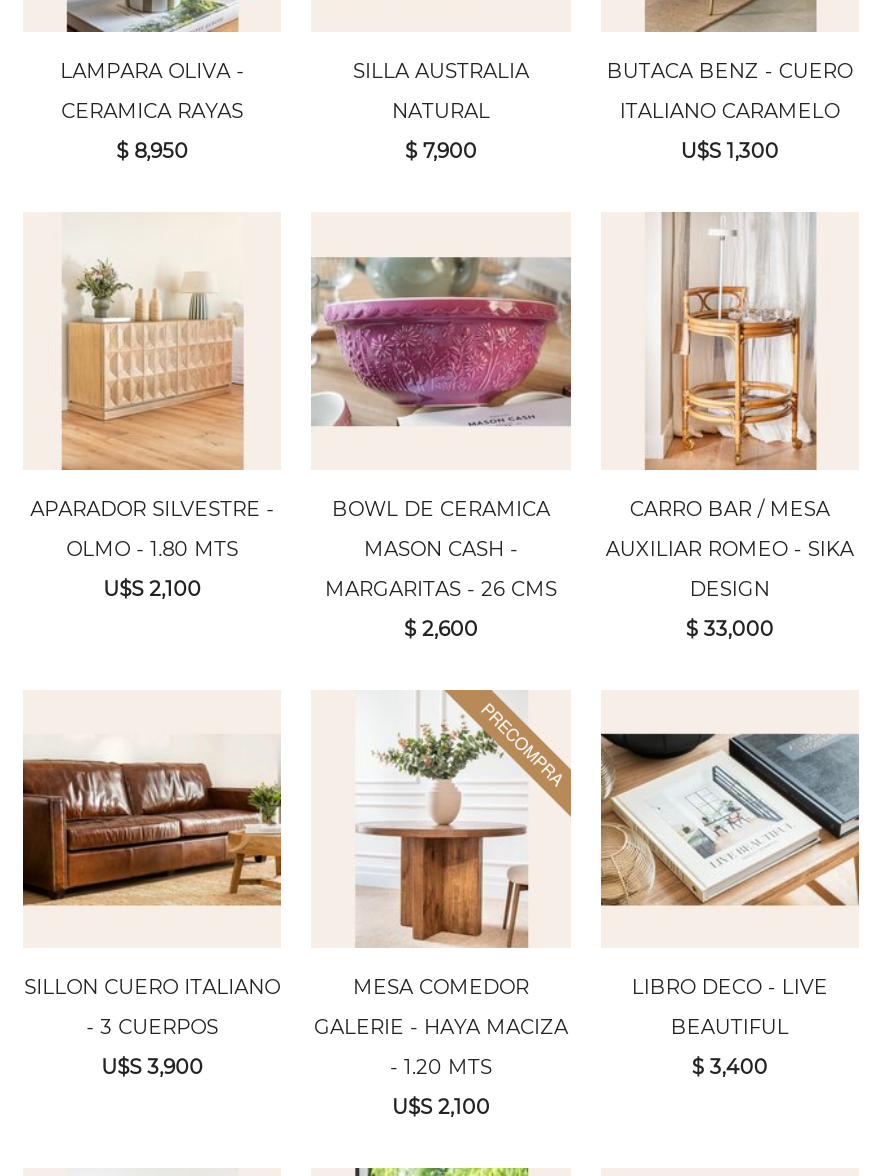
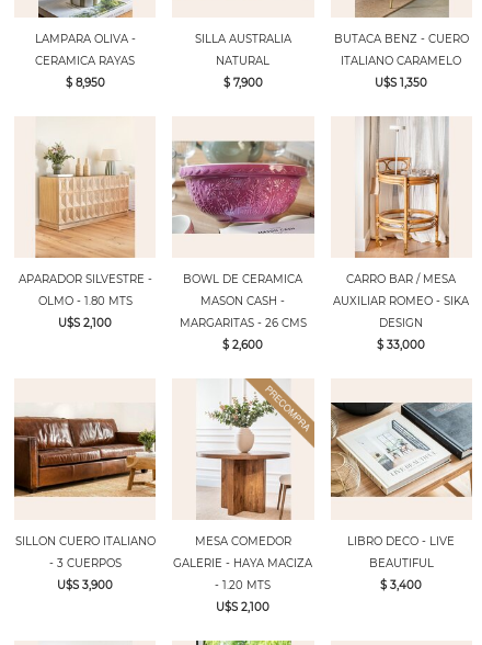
[681,137,779,163] U$S 1,300 -> [375,75,428,90] U$S 1,350

